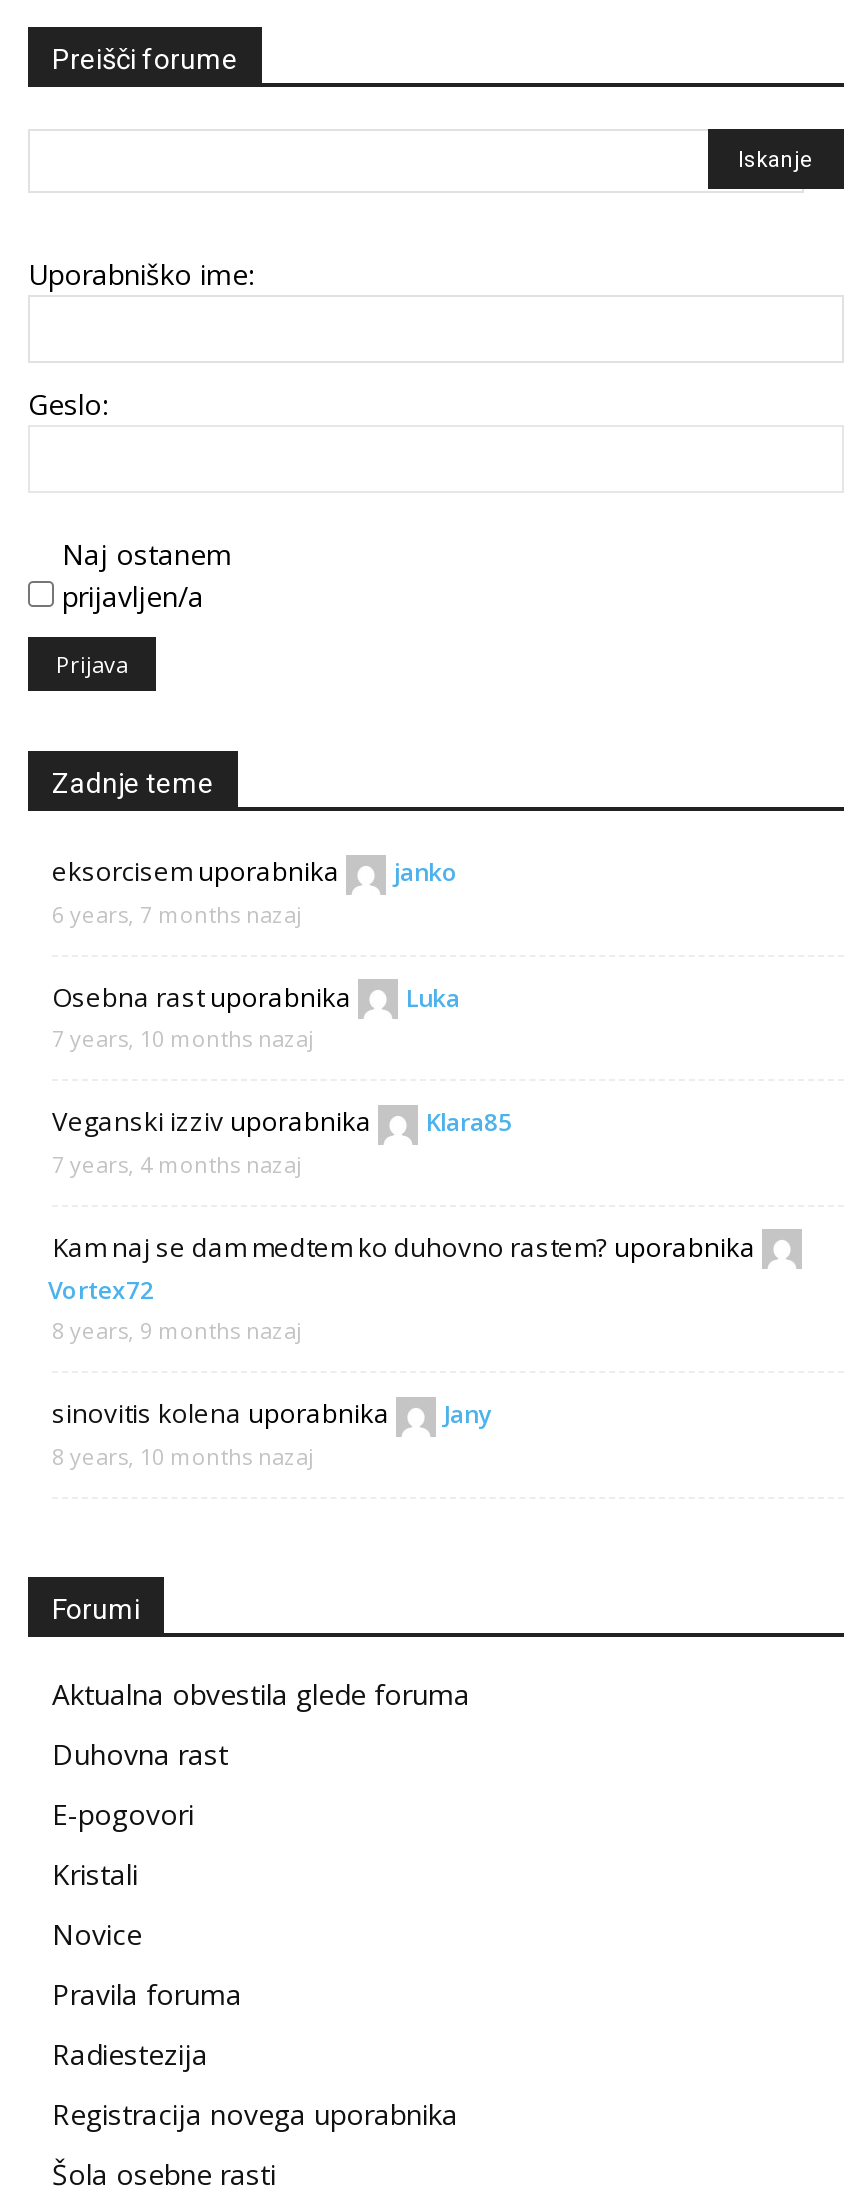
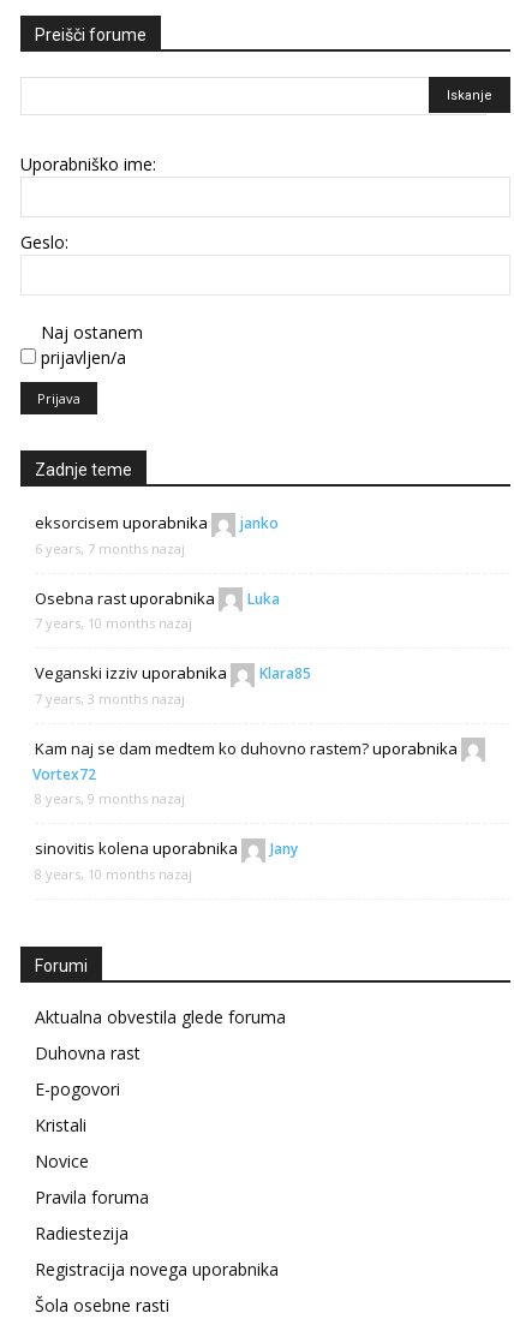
[52,1148,302,1178] 7 years, 4 months nazaj -> [35,689,185,707] 7 years, 3 months nazaj

